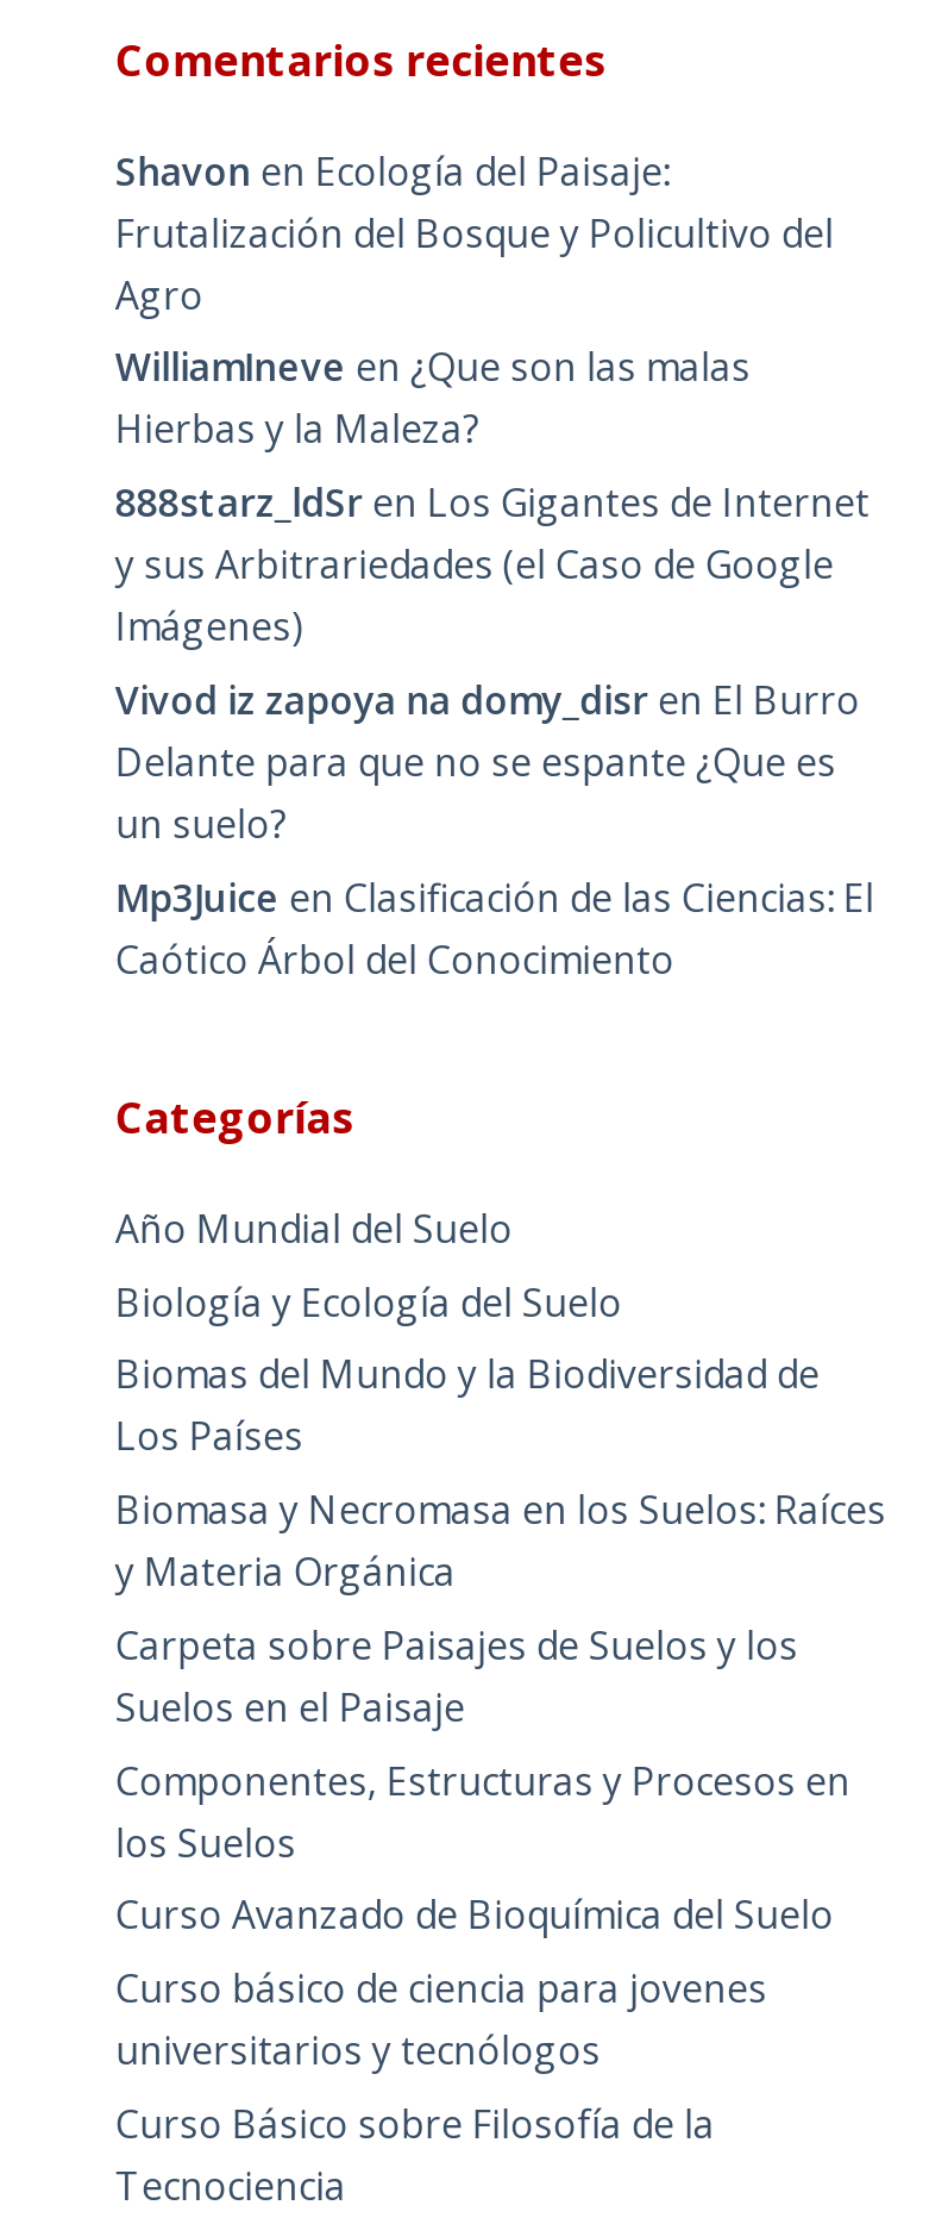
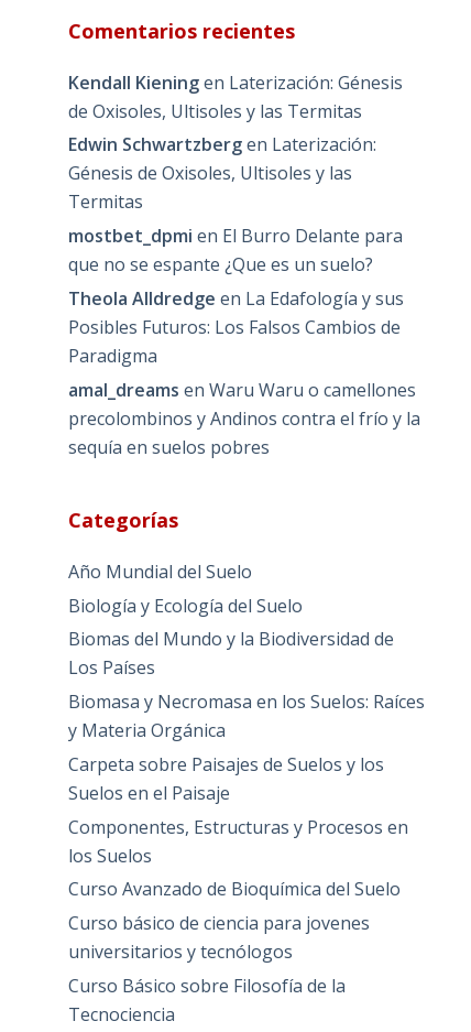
[115,144,874,985] Shavon en Ecología del Paisaje: | Frutalización del Bosque y Policultivo del | Agro | WilliamIneve en ¿Que son las malas | Hierbas y la Maleza? | 888starz_ldSr en Los Gigantes de Internet | y sus Arbitrariedades (el Caso de Google | Imágenes) | Vivod iz zapoya na domy_disr en El Burro | Delante para que no se espante ¿Que es | un suelo? | Mp3Juice en Clasificación de las Ciencias: El | Caótico Árbol del Conocimiento -> [68,70,420,459] Kendall Kiening en Laterización: Génesis | de Oxisoles, Ultisoles y las Termitas | Edwin Schwartzberg en Laterización: | Génesis de Oxisoles, Ultisoles y las | Termitas | mostbet_dpmi en El Burro Delante para | que no se espante ¿Que es un suelo? | Theola Alldredge en La Edafología y sus | Posibles Futuros: Los Falsos Cambios de | Paradigma | amal_dreams en Waru Waru o camellones | precolombinos y Andinos contra el frío y la | sequía en suelos pobres

